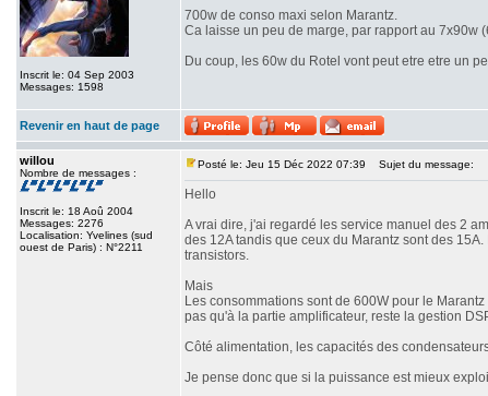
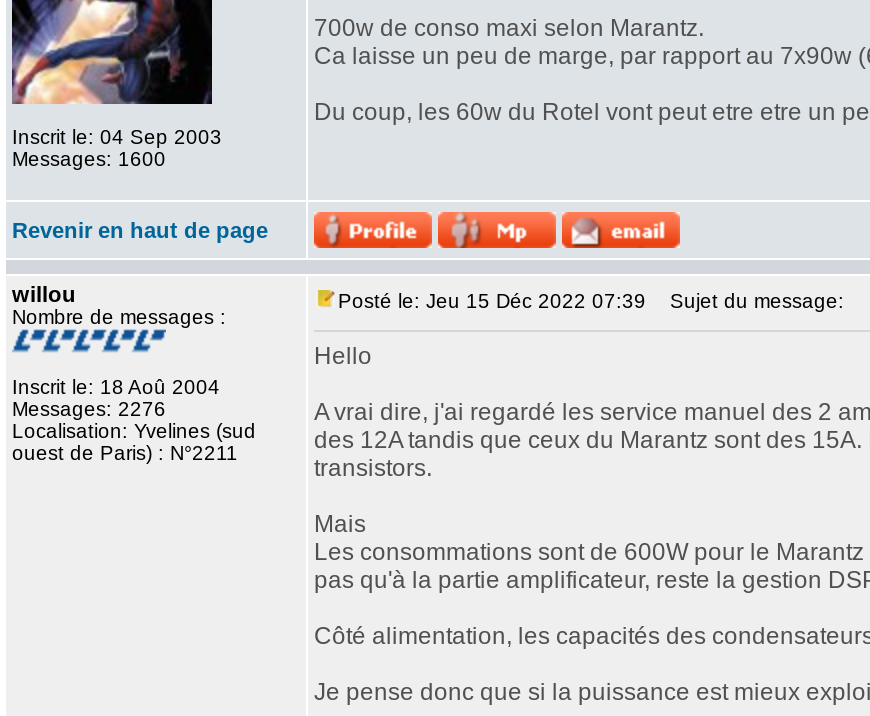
[20,81,104,93] Messages: 1598 -> [12,148,166,170] Messages: 1600

